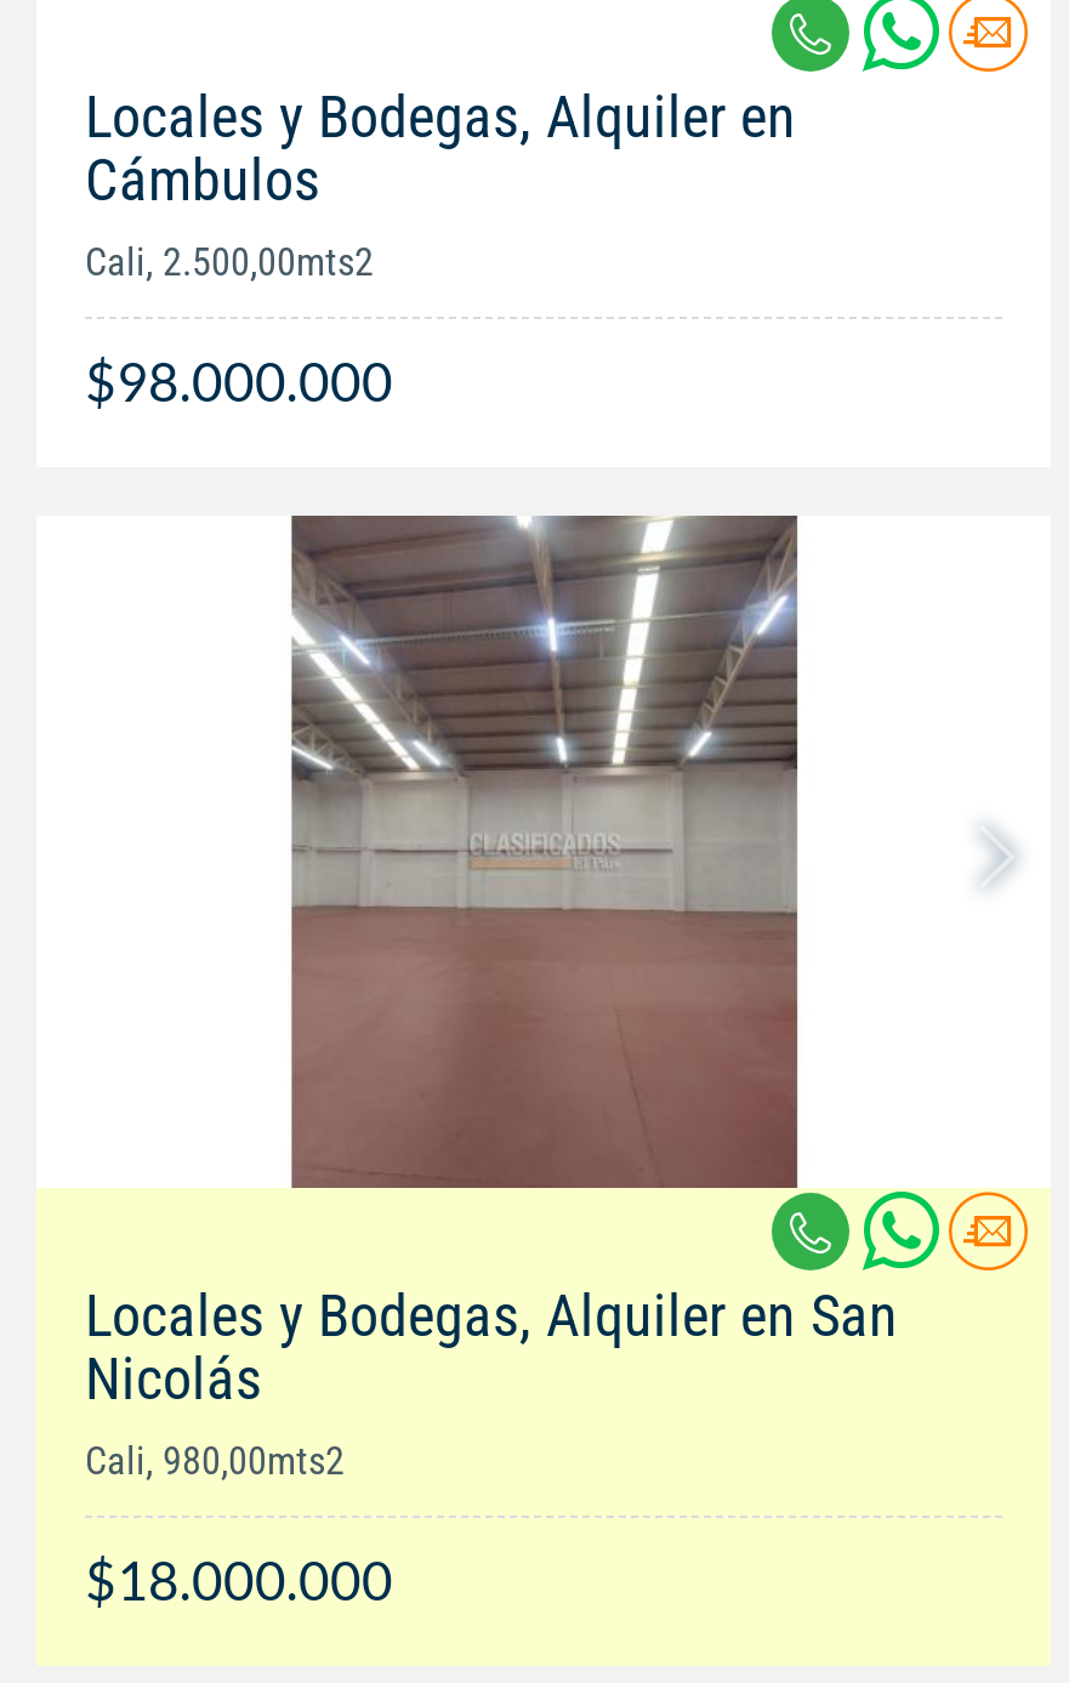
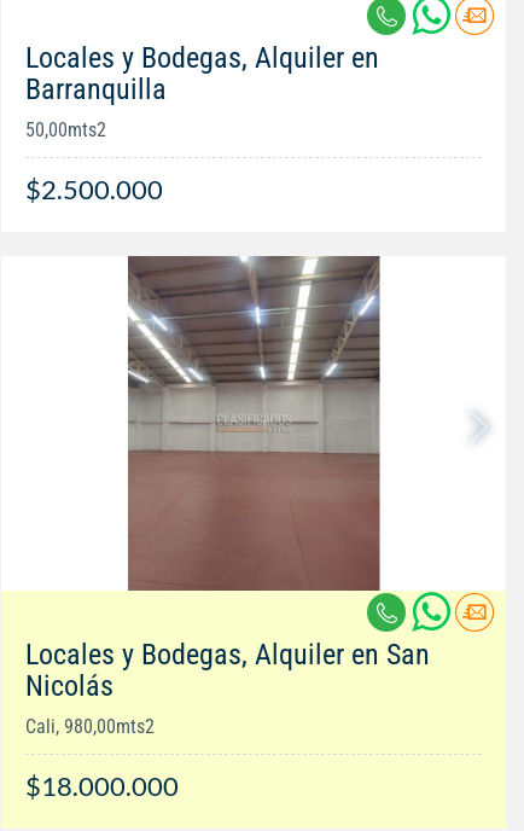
[85,146,374,284] Cámbulos | Cali, 2.500,00mts2 -> [25,73,167,141] Barranquilla | 50,00mts2
[85,347,393,413] $98.000.000 -> [25,173,163,205] $2.500.000

